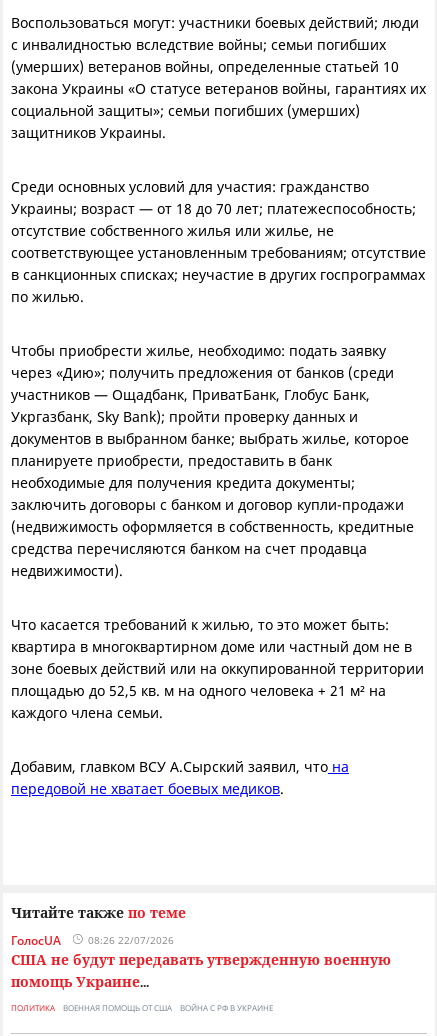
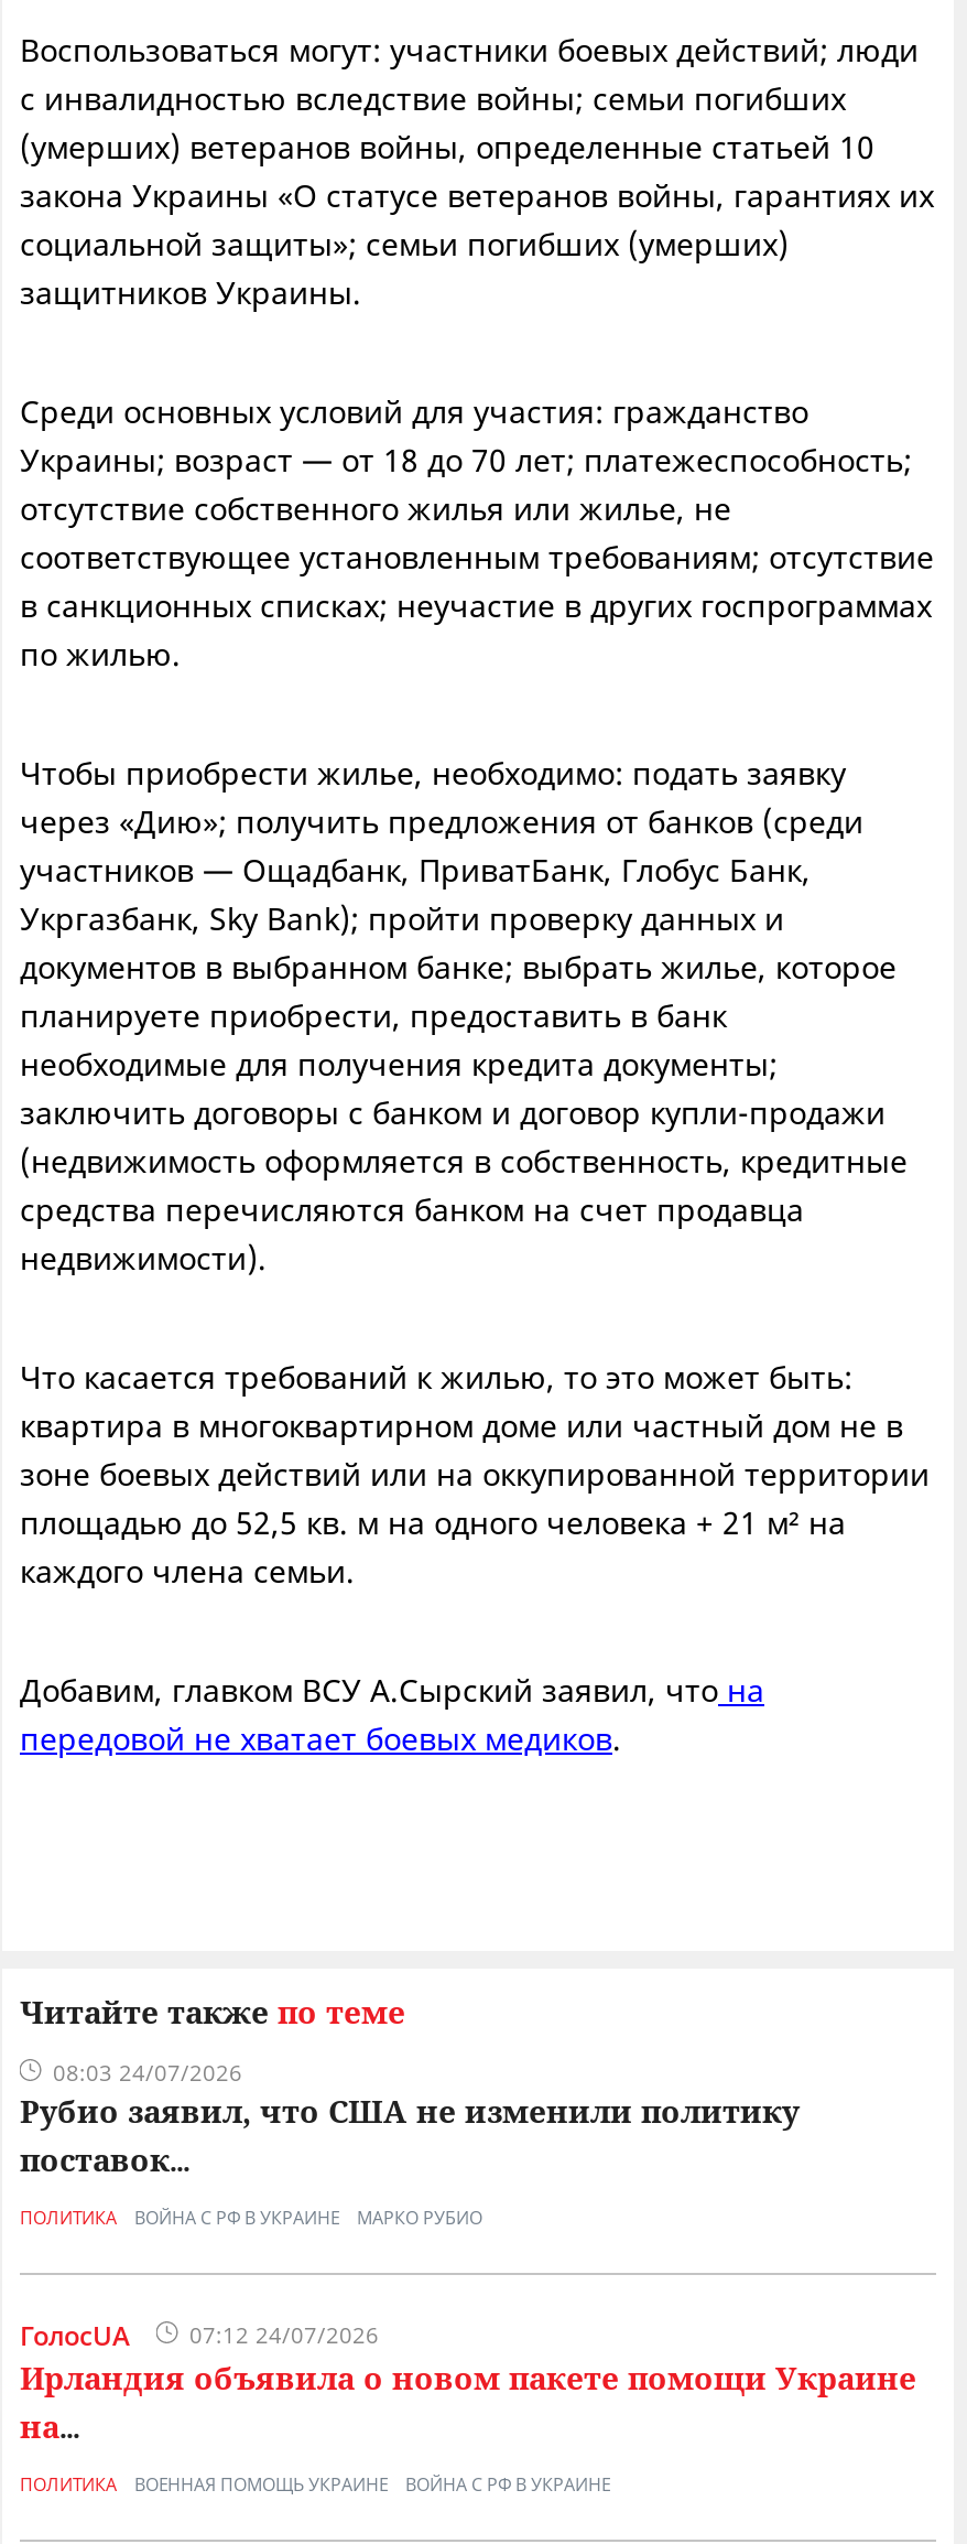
none -> [20,2058,800,2230] 08:03 24/07/2026 | Рубио заявил, что США не изменили политику | поставок... | ПОЛИТИКА | ВОЙНА С РФ В УКРАИНЕ | МАРКО РУБИО
[11,933,391,991] 08:26 22/07/2026 | США не будут передавать утвержденную военную | помощь Украине... -> [20,2320,916,2448] 07:12 24/07/2026 | Ирландия объявила о новом пакете помощи Украине | на...
[63,1002,172,1013] ВОЕННАЯ ПОМОЩЬ ОТ США -> [134,2472,388,2496] ВОЕННАЯ ПОМОЩЬ УКРАИНЕ

